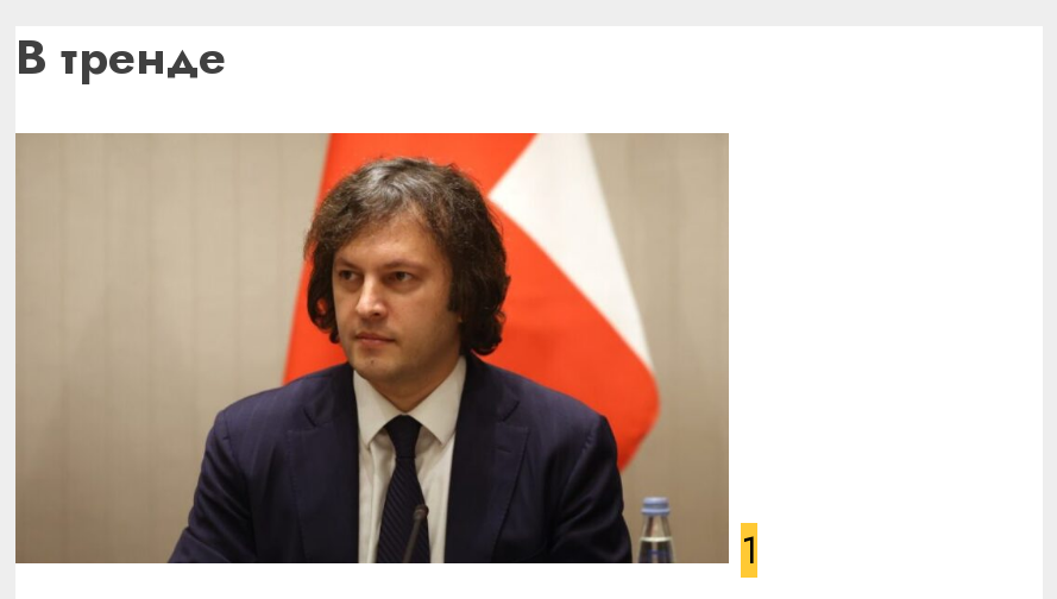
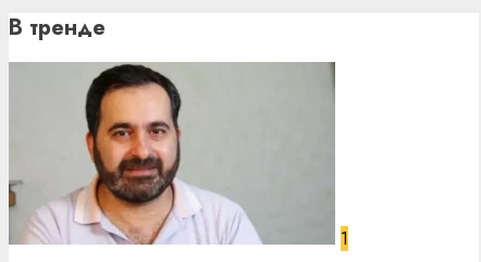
[15,131,726,566] [image] -> [9,62,335,246] [image]

